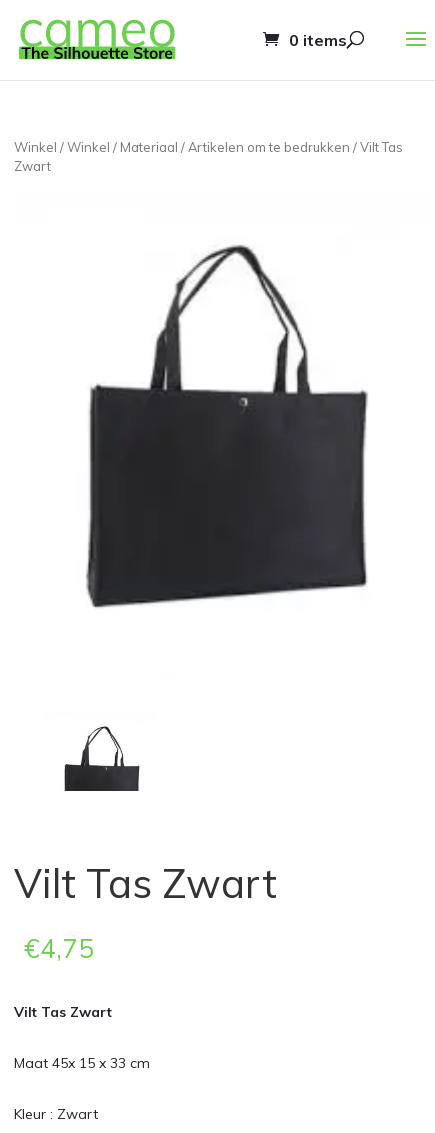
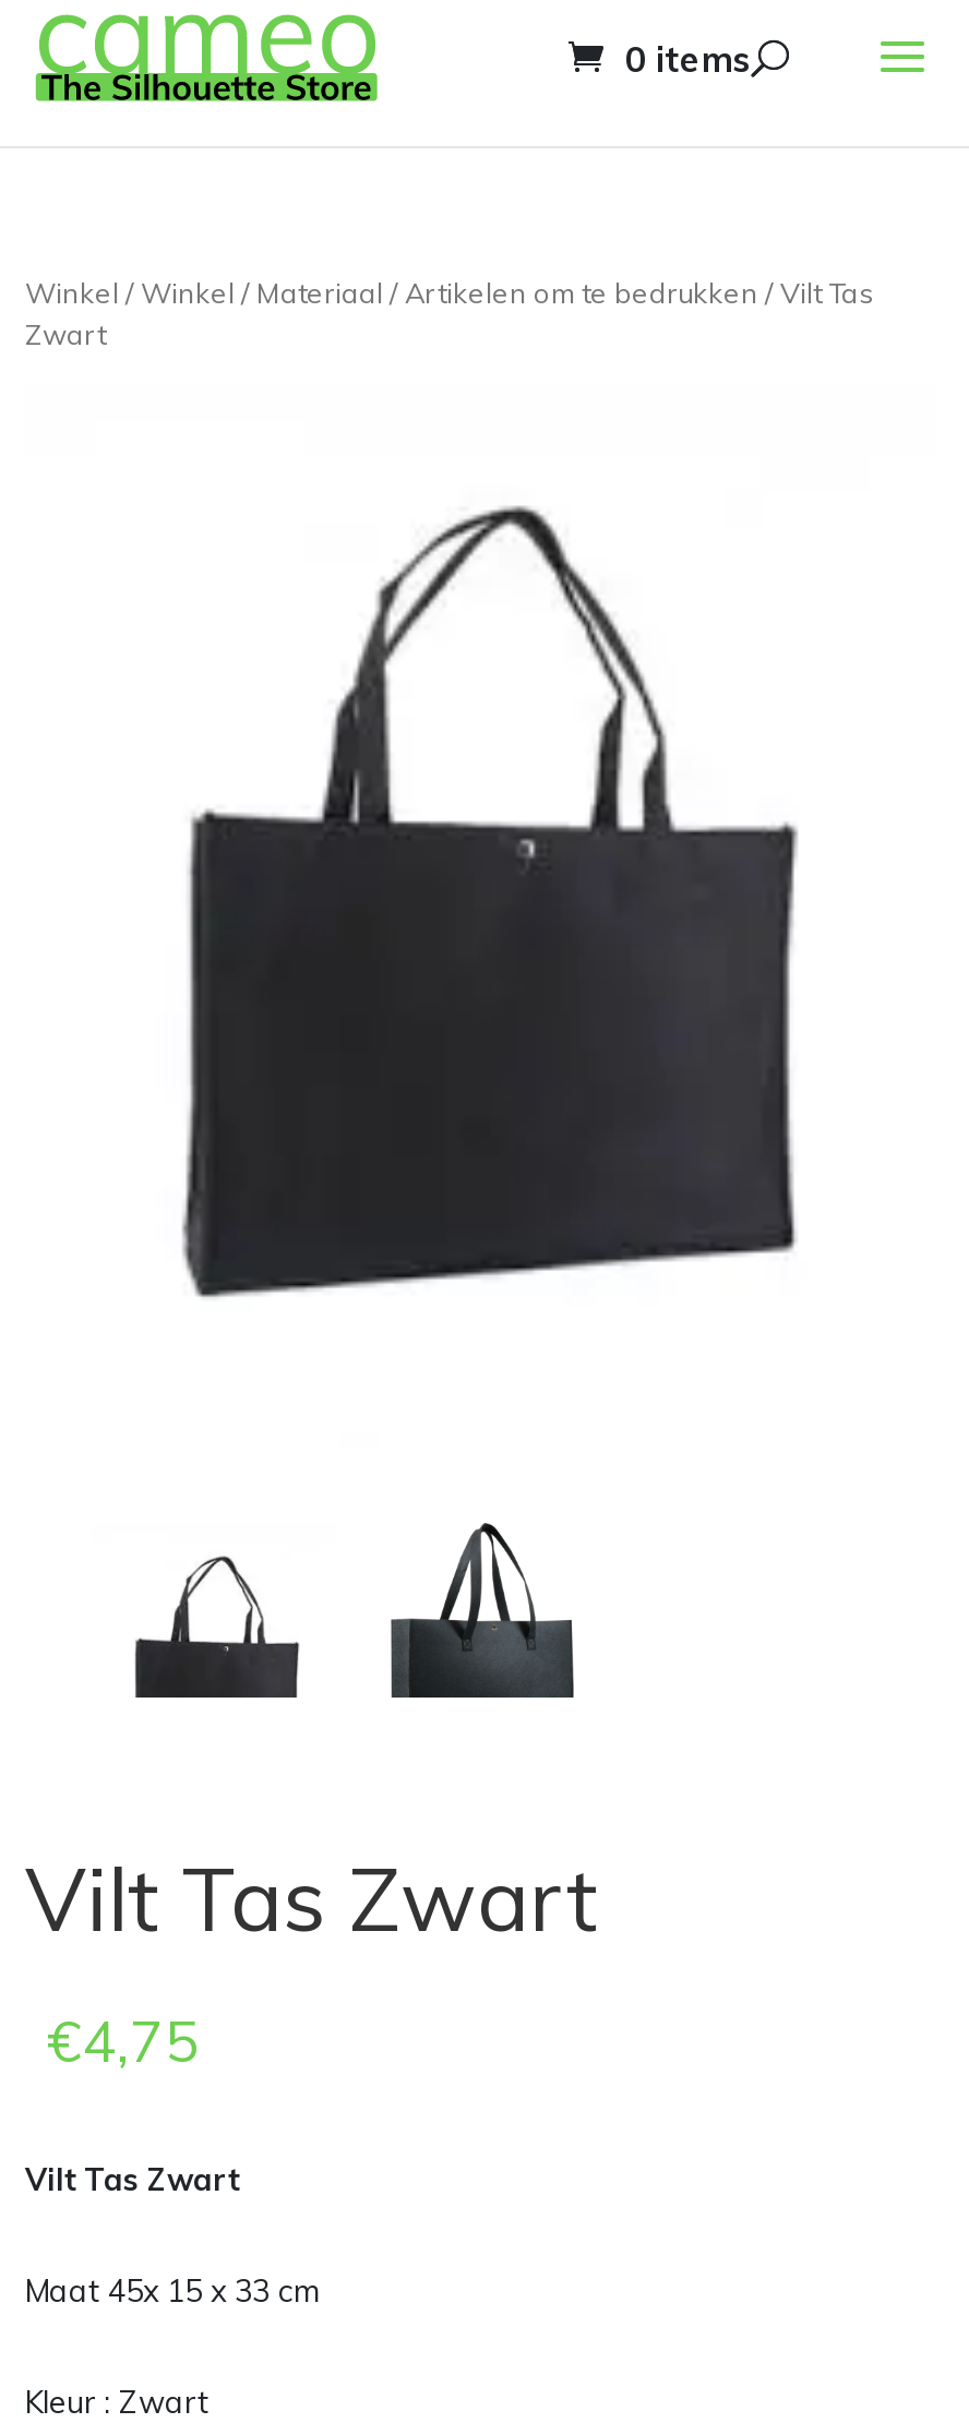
none -> [390,1521,575,1700] [image]

